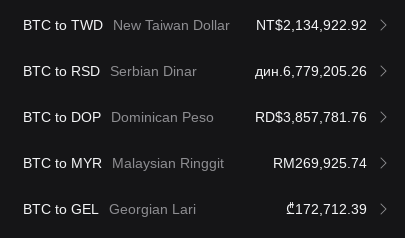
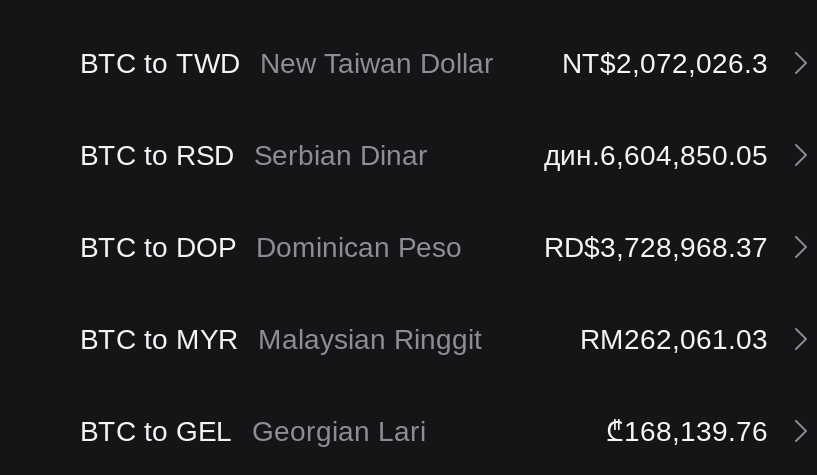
[256,17,367,33] NT$2,134,922.92 -> [562,47,768,79] NT$2,072,026.3
[255,63,367,79] дин.6,779,205.26 -> [544,139,768,171] дин.6,604,850.05
[255,109,367,125] RD$3,857,781.76 -> [544,231,768,263] RD$3,728,968.37
[273,155,367,171] RM269,925.74 -> [580,323,768,355] RM262,061.03
[286,201,367,217] ₾172,712.39 -> [606,415,768,447] ₾168,139.76

